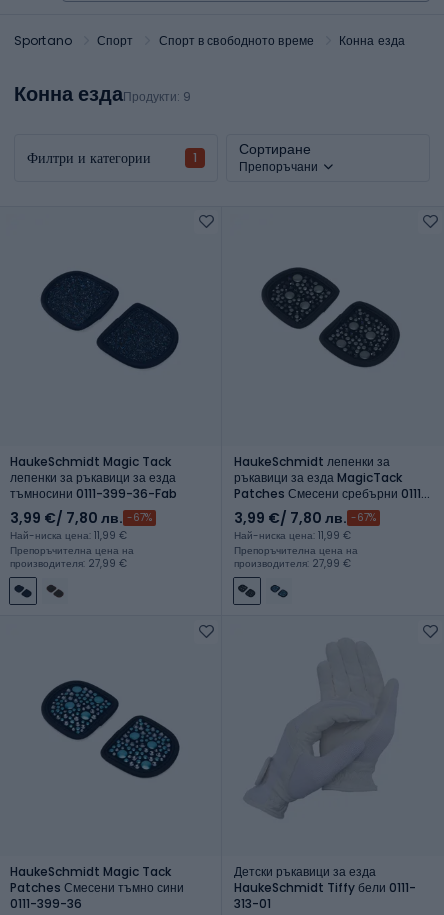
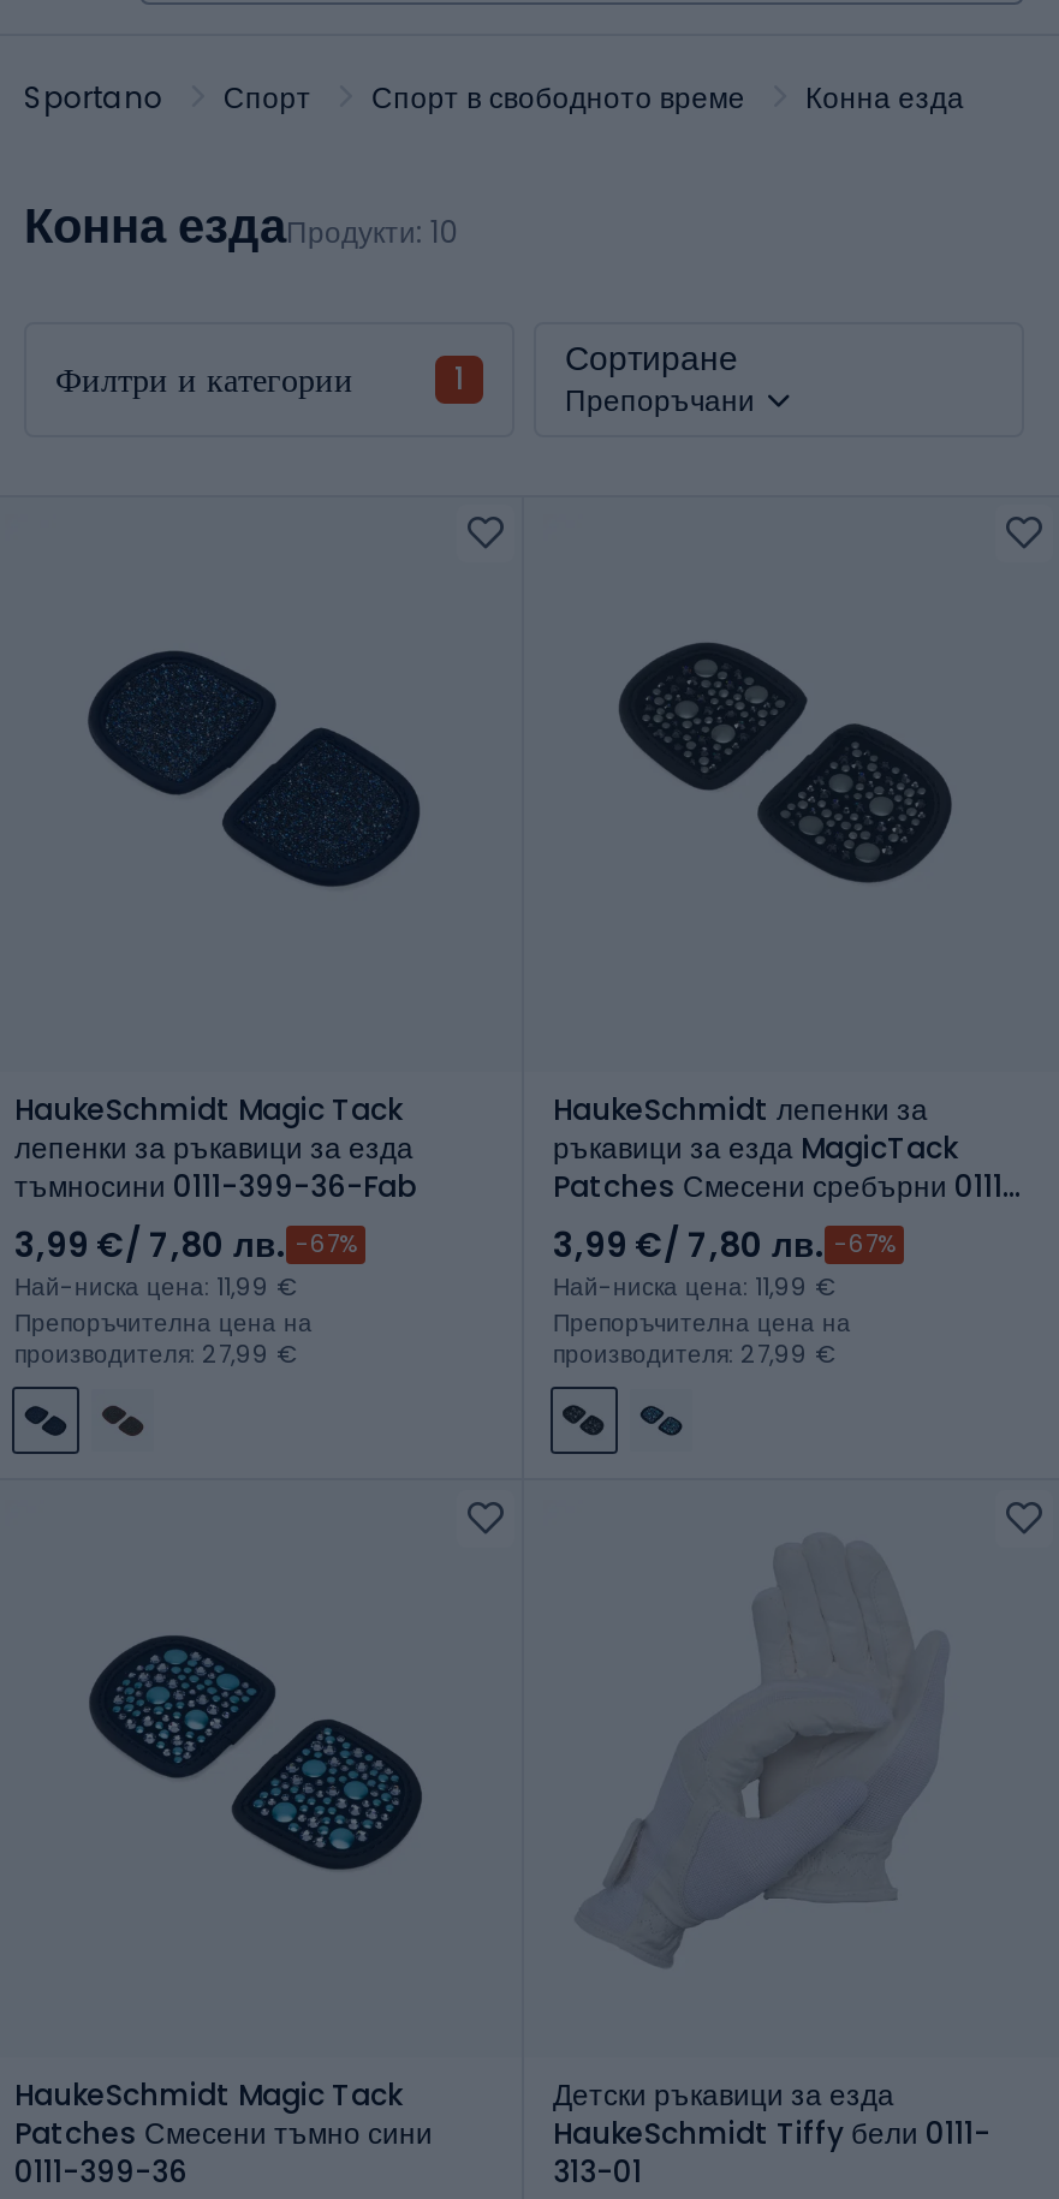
[14,80,191,108] Конна ездаПродукти:9 -> [24,193,459,261] Конна ездаПродукти:10

